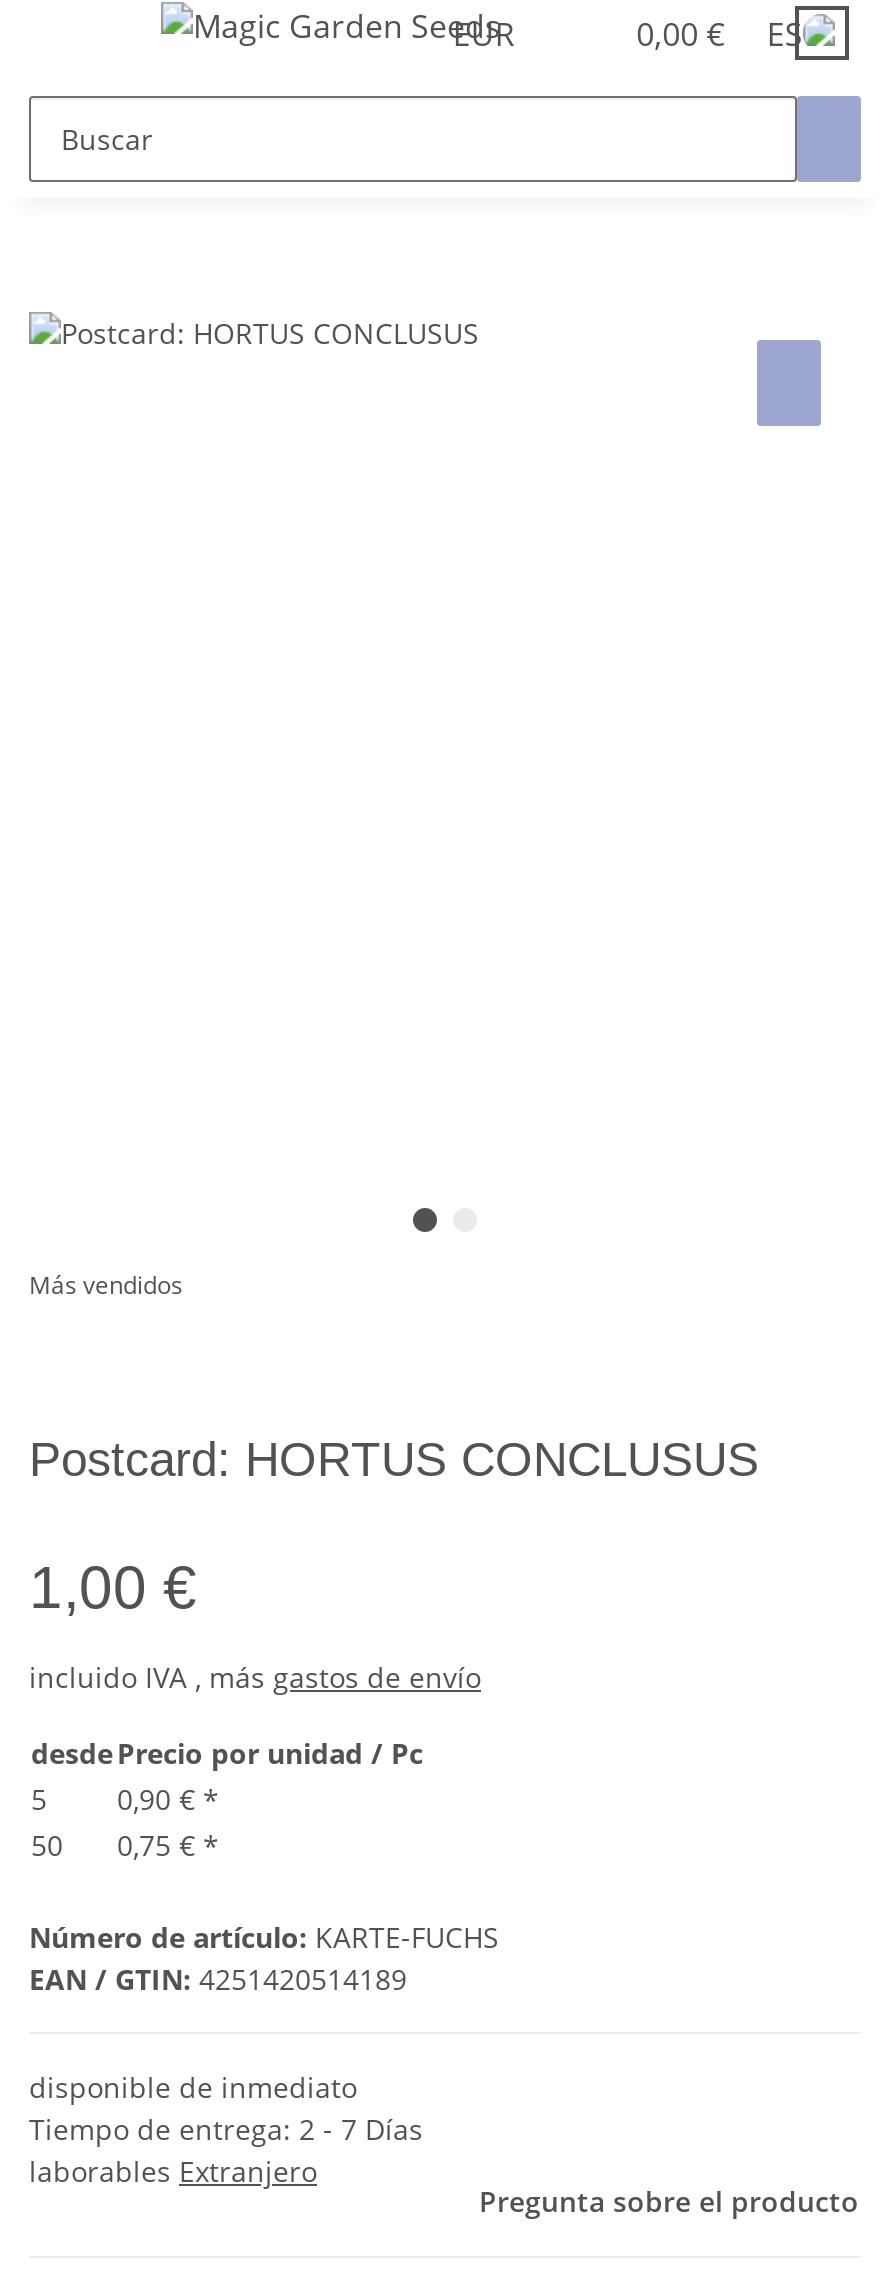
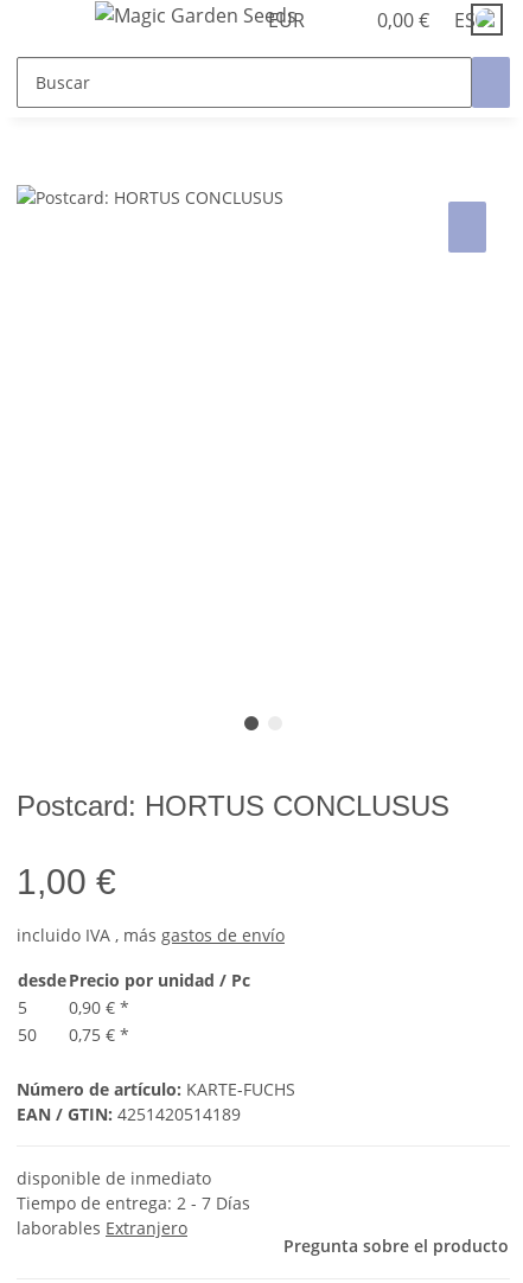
[29,1268,183,1302] Más vendidos -> none

